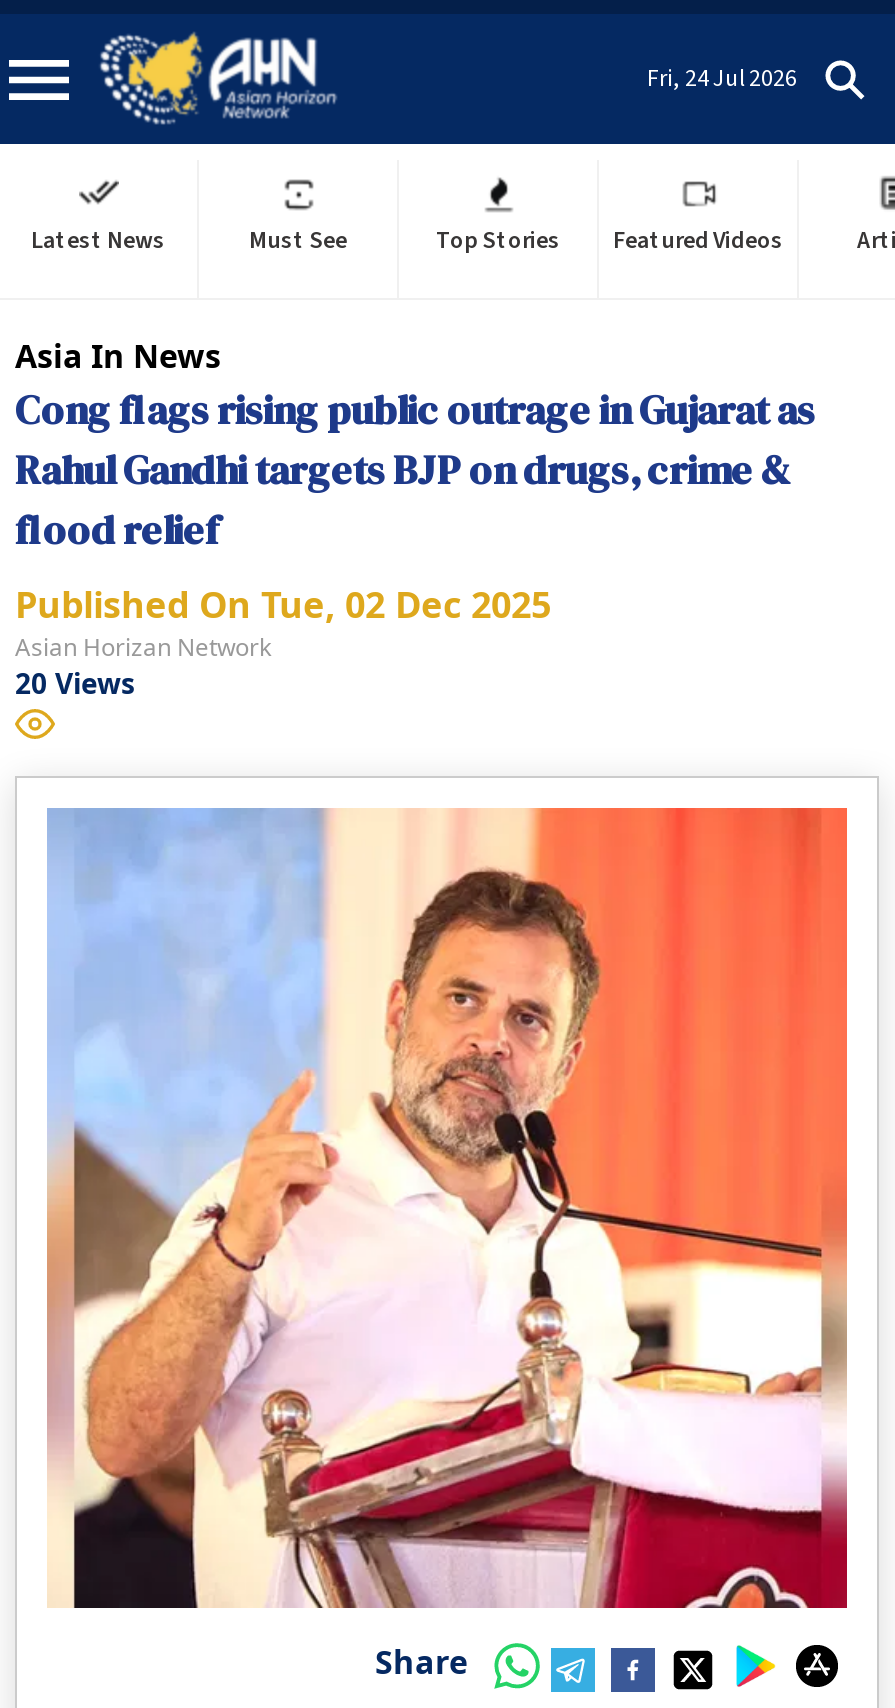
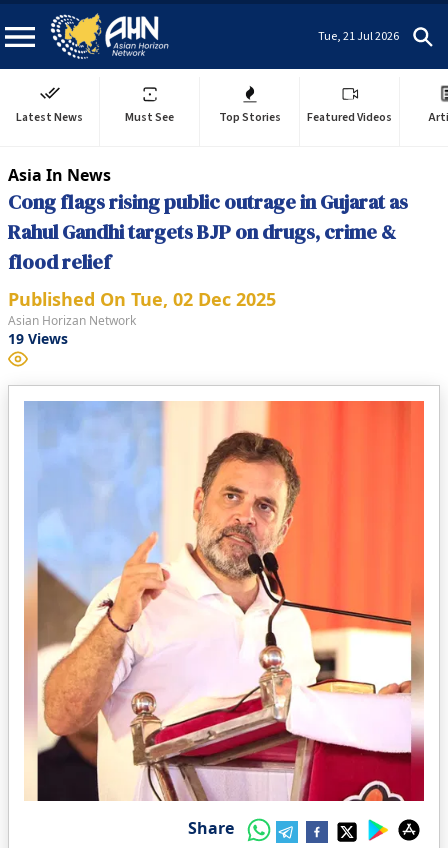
[647,61,797,95] Fri, 24 Jul 2026 -> [318,27,399,44] Tue, 21 Jul 2026
[15,664,135,702] 20 Views -> [8,329,68,348] 19 Views

